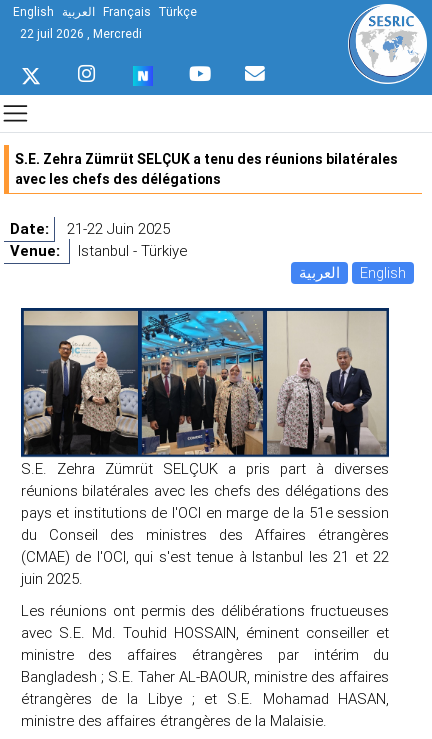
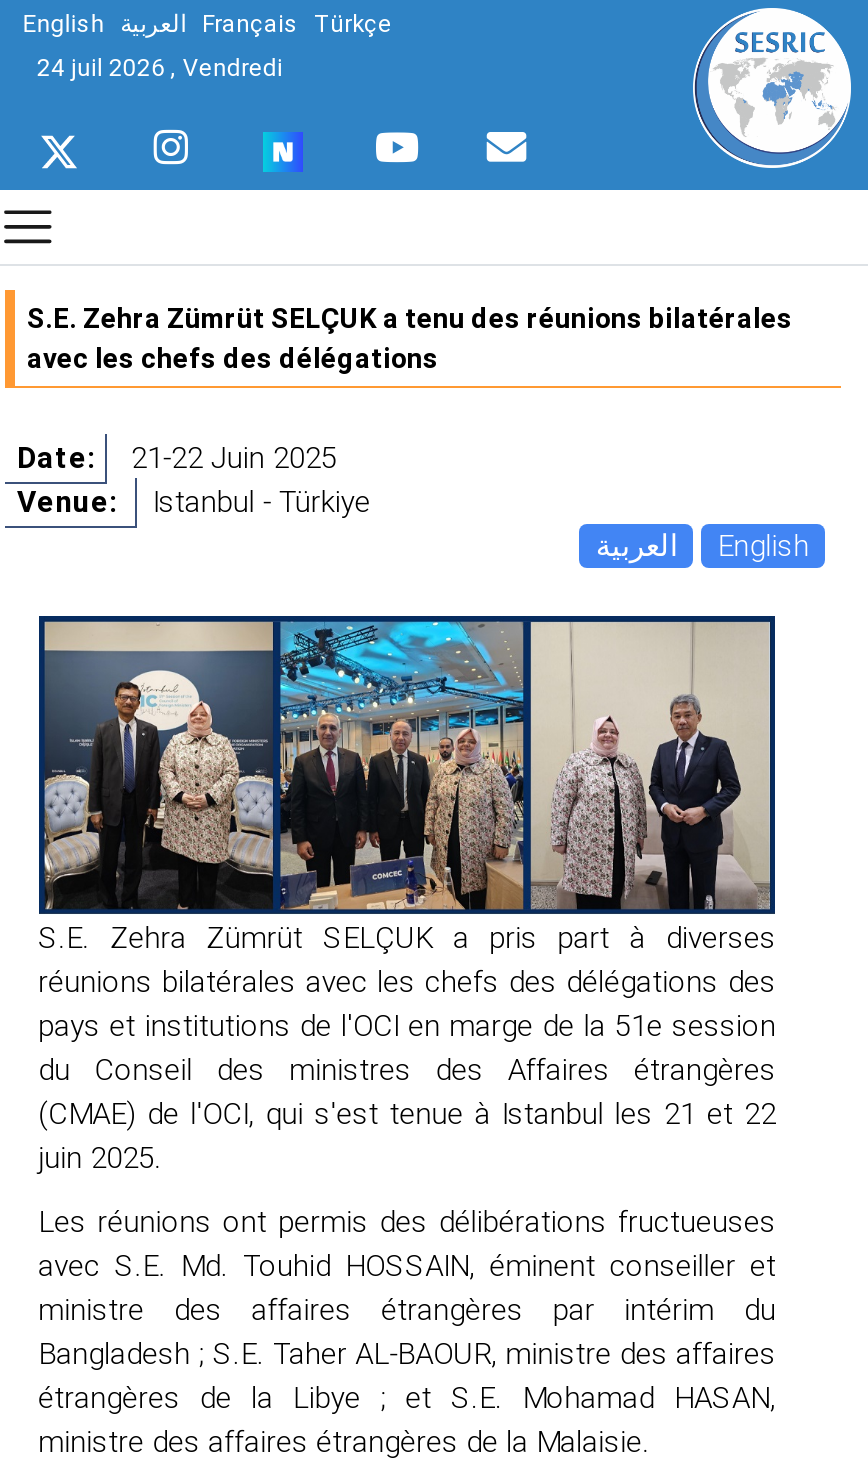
[20,26,142,41] 22 juil 2026 , Mercredi -> [37,52,283,82] 24 juil 2026 , Vendredi

